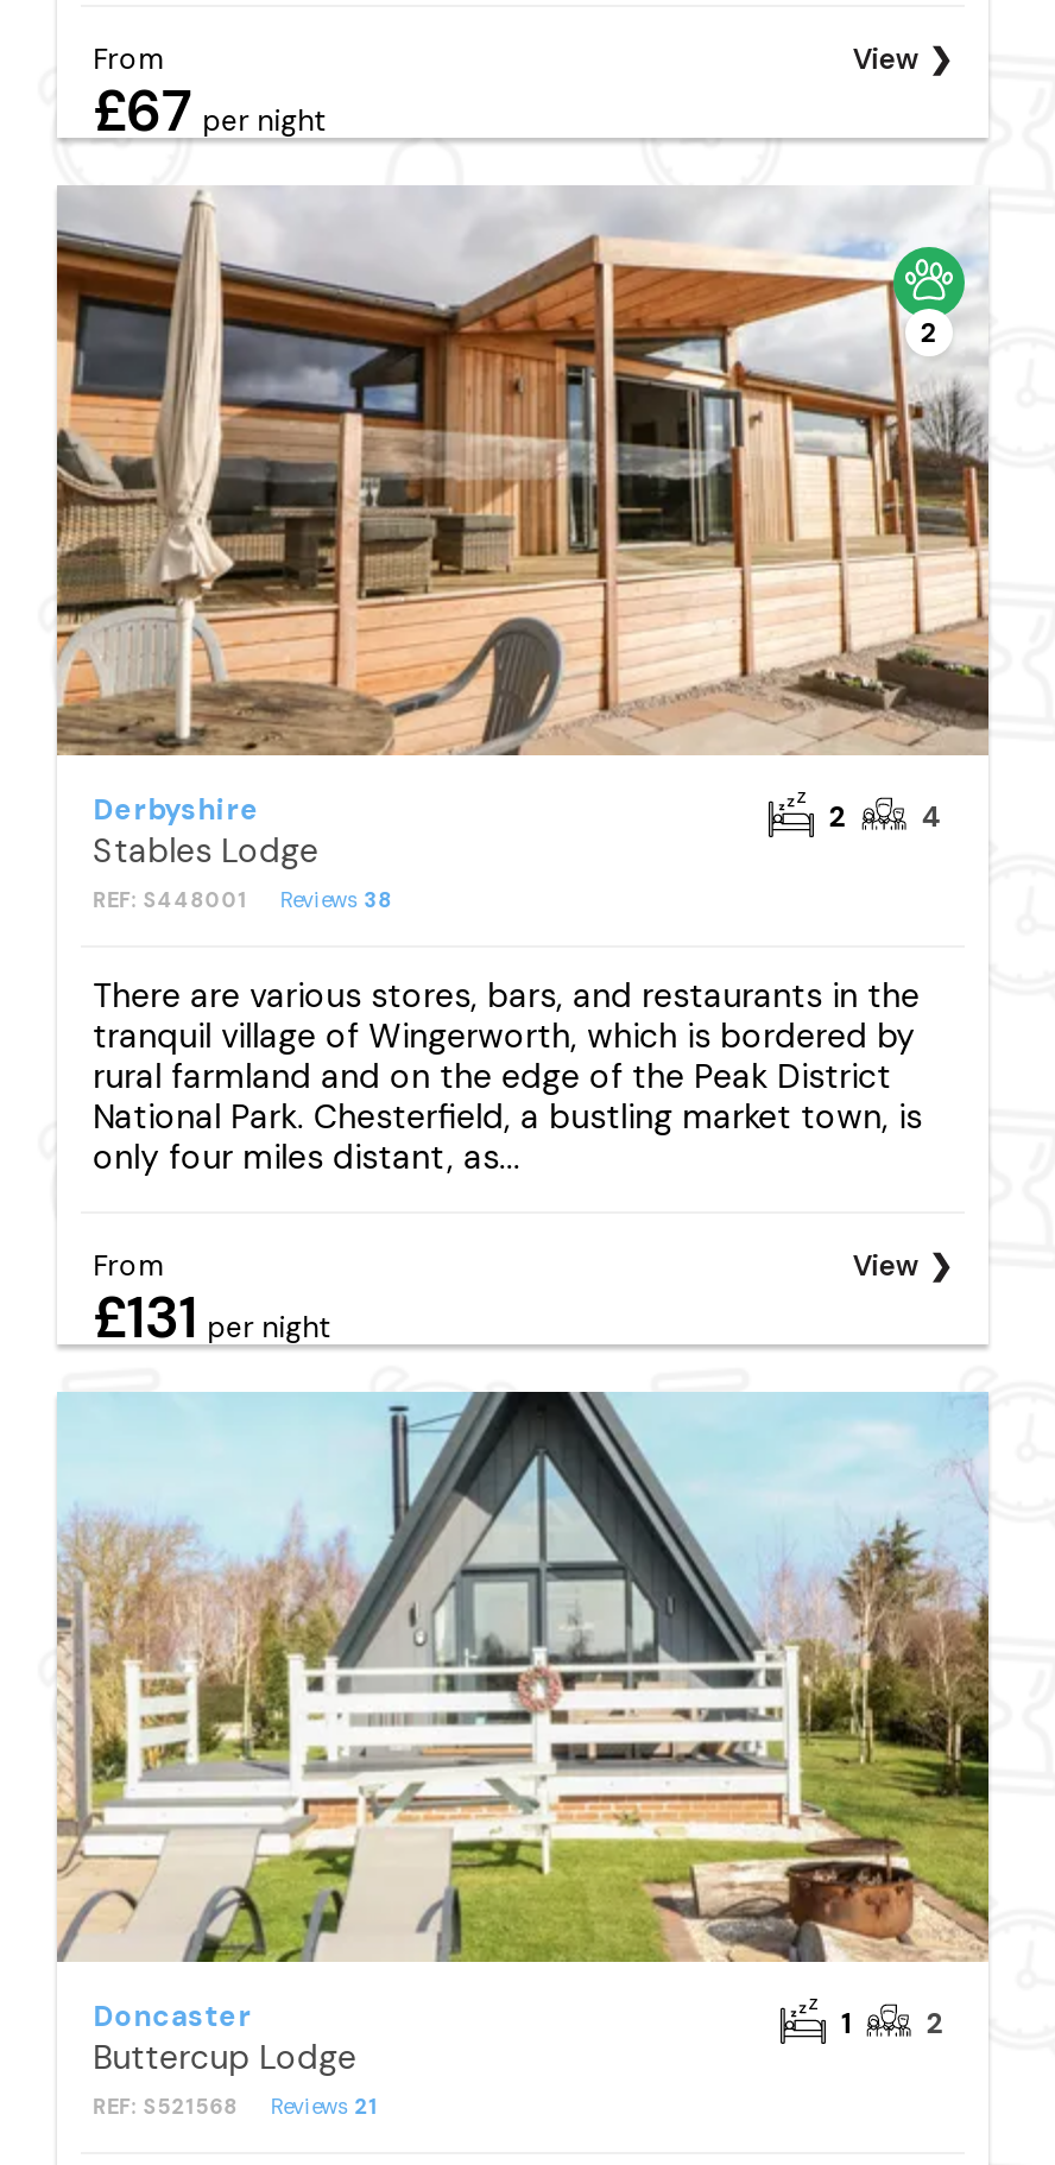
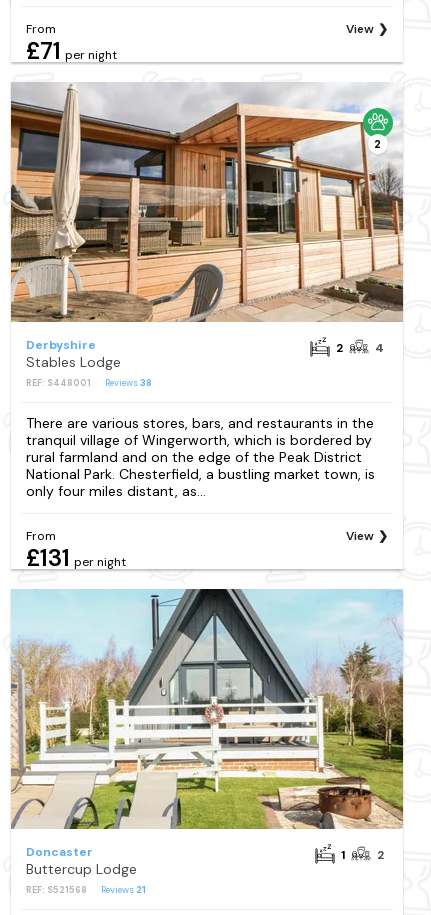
[93,74,326,148] £67 per night -> [26,35,117,66] £71 per night

